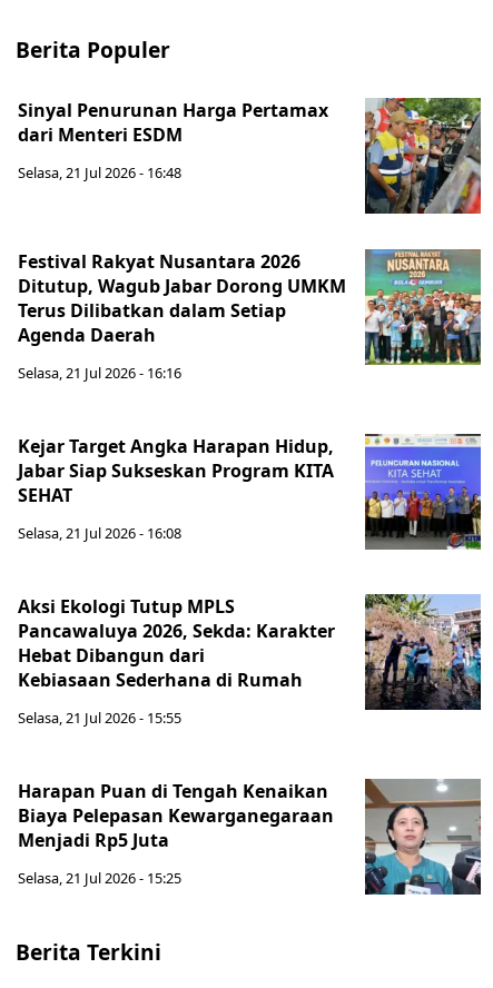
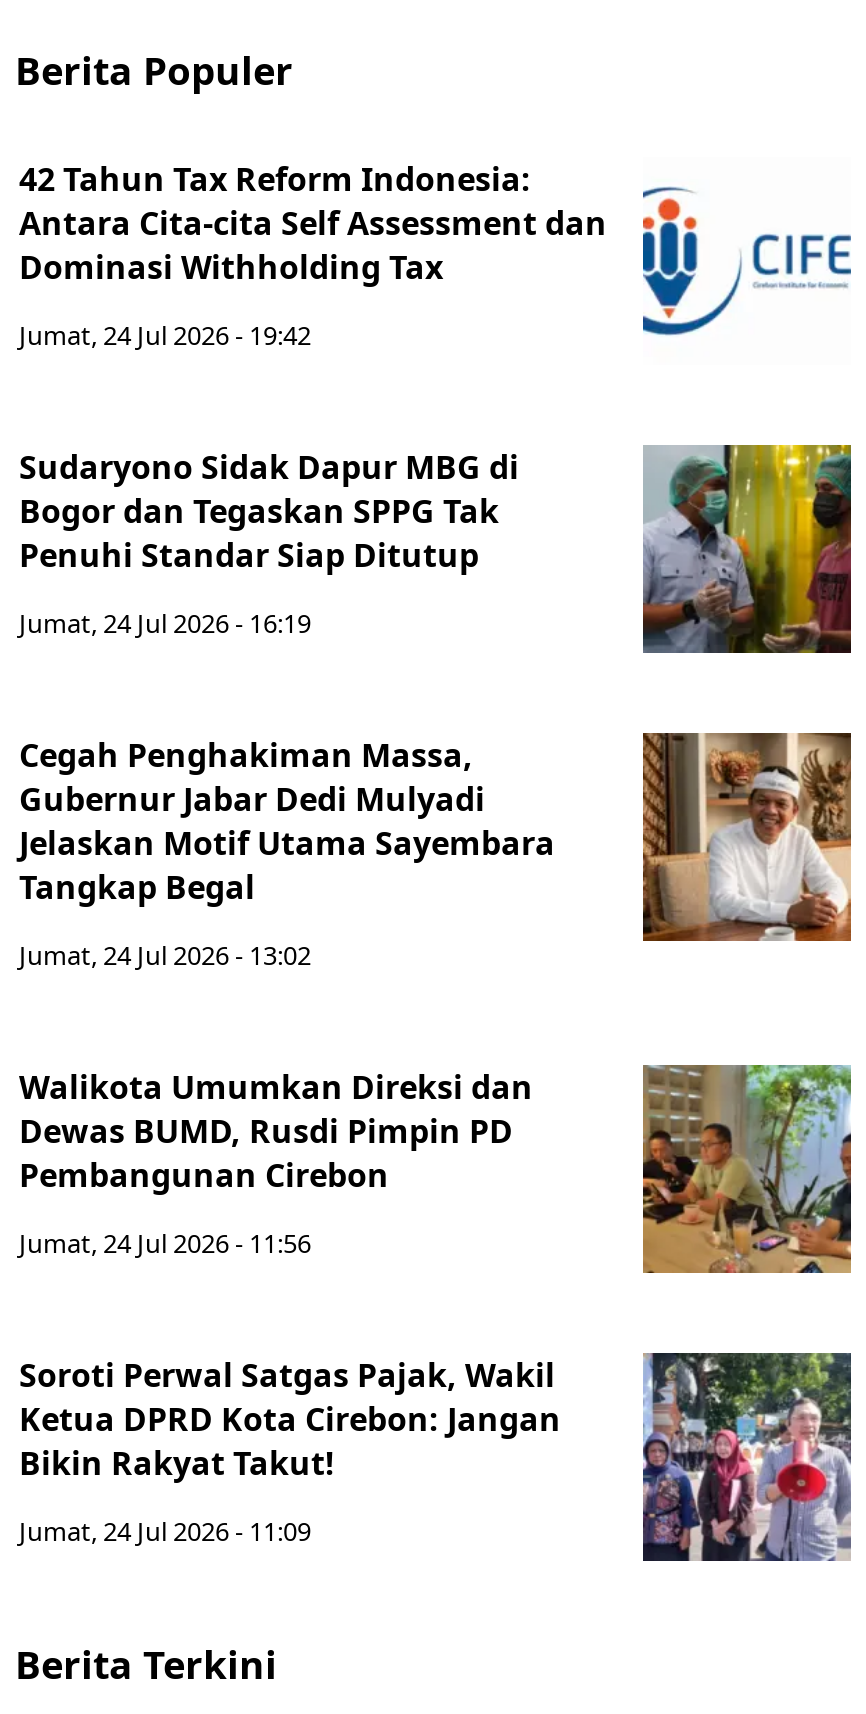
[18,97,482,215] [image] | Sinyal Penurunan Harga Pertamax | dari Menteri ESDM -> [19,157,851,337] [image] | 42 Tahun Tax Reform Indonesia: | Antara Cita-cita Self Assessment dan | Dominasi Withholding Tax
[18,162,181,182] Selasa, 21 Jul 2026 - 16:48 -> [19,317,311,353] Jumat, 24 Jul 2026 - 19:42
[18,249,346,347] Festival Rakyat Nusantara 2026 | Ditutup, Wagub Jabar Dorong UMKM | Terus Dilibatkan dalam Setiap | Agenda Daerah -> [19,445,519,577] Sudaryono Sidak Dapur MBG di | Bogor dan Tegaskan SPPG Tak | Penuhi Standar Siap Ditutup
[364,248,482,374] [image] -> [641,429,853,655] [image]
[18,363,181,383] Selasa, 21 Jul 2026 - 16:16 -> [19,605,311,641] Jumat, 24 Jul 2026 - 16:19
[18,434,334,507] Kejar Target Angka Harapan Hidup, | Jabar Siap Sukseskan Program KITA | SEHAT -> [19,733,555,909] Cegah Penghakiman Massa, | Gubernur Jabar Dedi Mulyadi | Jelaskan Motif Utama Sayembara | Tangkap Begal
[364,434,482,551] [image] -> [641,731,853,943] [image]
[18,523,181,543] Selasa, 21 Jul 2026 - 16:08 -> [19,937,311,973] Jumat, 24 Jul 2026 - 13:02
[18,594,335,692] Aksi Ekologi Tutup MPLS | Pancawaluya 2026, Sekda: Karakter | Hebat Dibangun dari | Kebiasaan Sederhana di Rumah -> [19,1065,533,1197] Walikota Umumkan Direksi dan | Dewas BUMD, Rusdi Pimpin PD | Pembangunan Cirebon
[364,593,482,719] [image] -> [641,1049,853,1275] [image]
[18,708,181,728] Selasa, 21 Jul 2026 - 15:55 -> [19,1225,311,1261] Jumat, 24 Jul 2026 - 11:56
[18,779,482,895] [image] | Harapan Puan di Tengah Kenaikan | Biaya Pelepasan Kewarganegaraan | Menjadi Rp5 Juta -> [19,1351,851,1563] [image] | Soroti Perwal Satgas Pajak, Wakil | Ketua DPRD Kota Cirebon: Jangan | Bikin Rakyat Takut!
[18,868,181,888] Selasa, 21 Jul 2026 - 15:25 -> [19,1513,311,1549] Jumat, 24 Jul 2026 - 11:09

